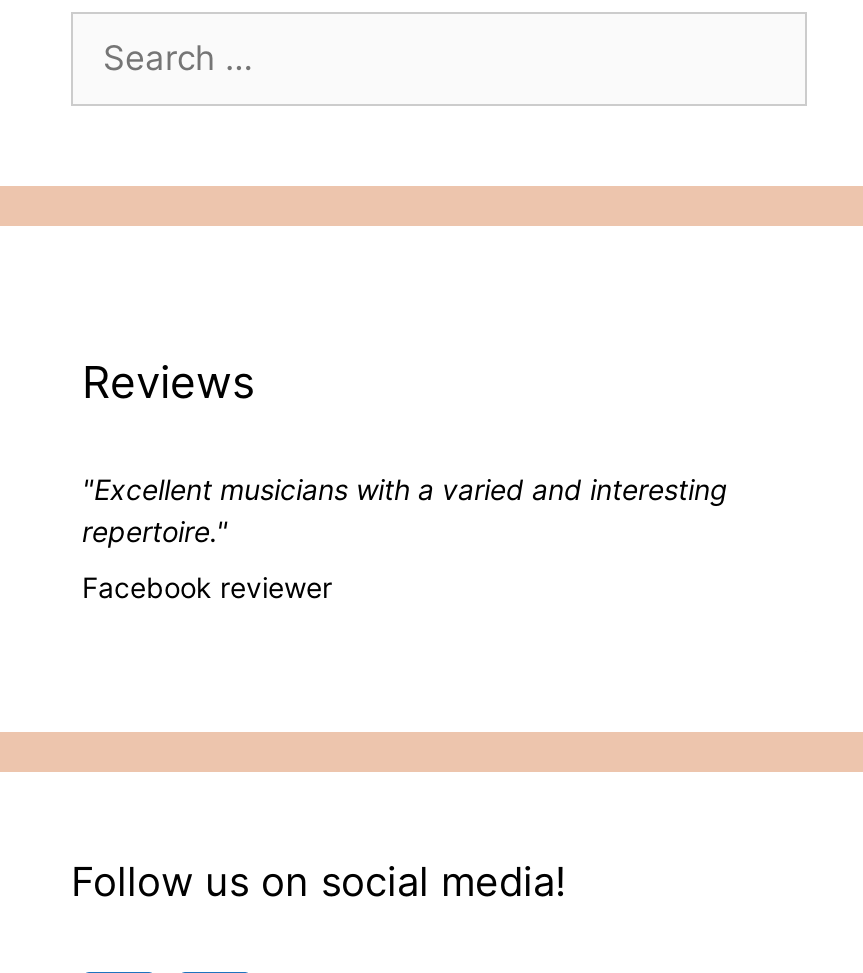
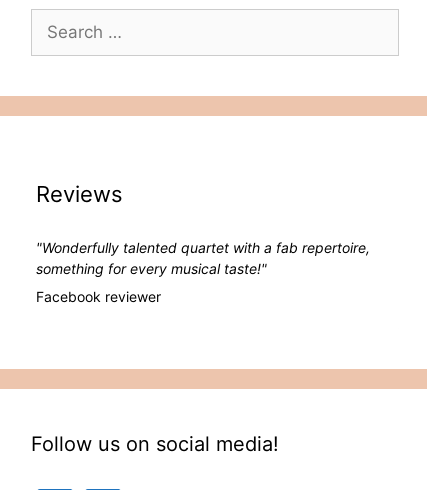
[82,472,728,548] "Excellent musicians with a varied and interesting | repertoire." -> [36,239,370,277] "Wonderfully talented quartet with a fab repertoire, | something for every musical taste!"

